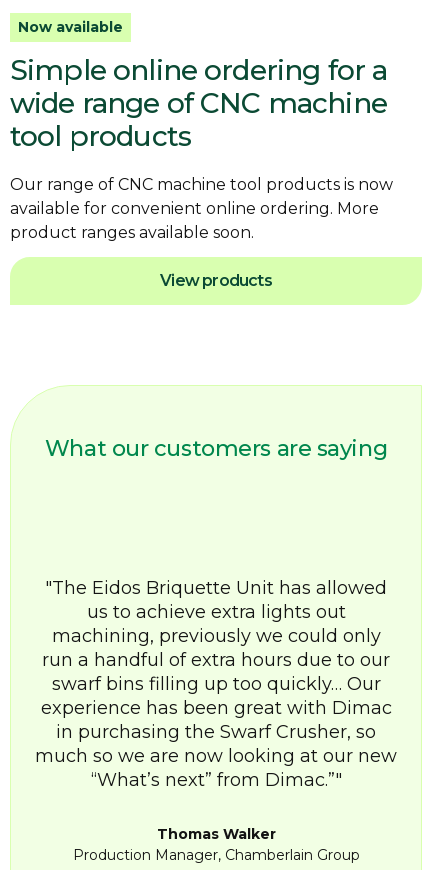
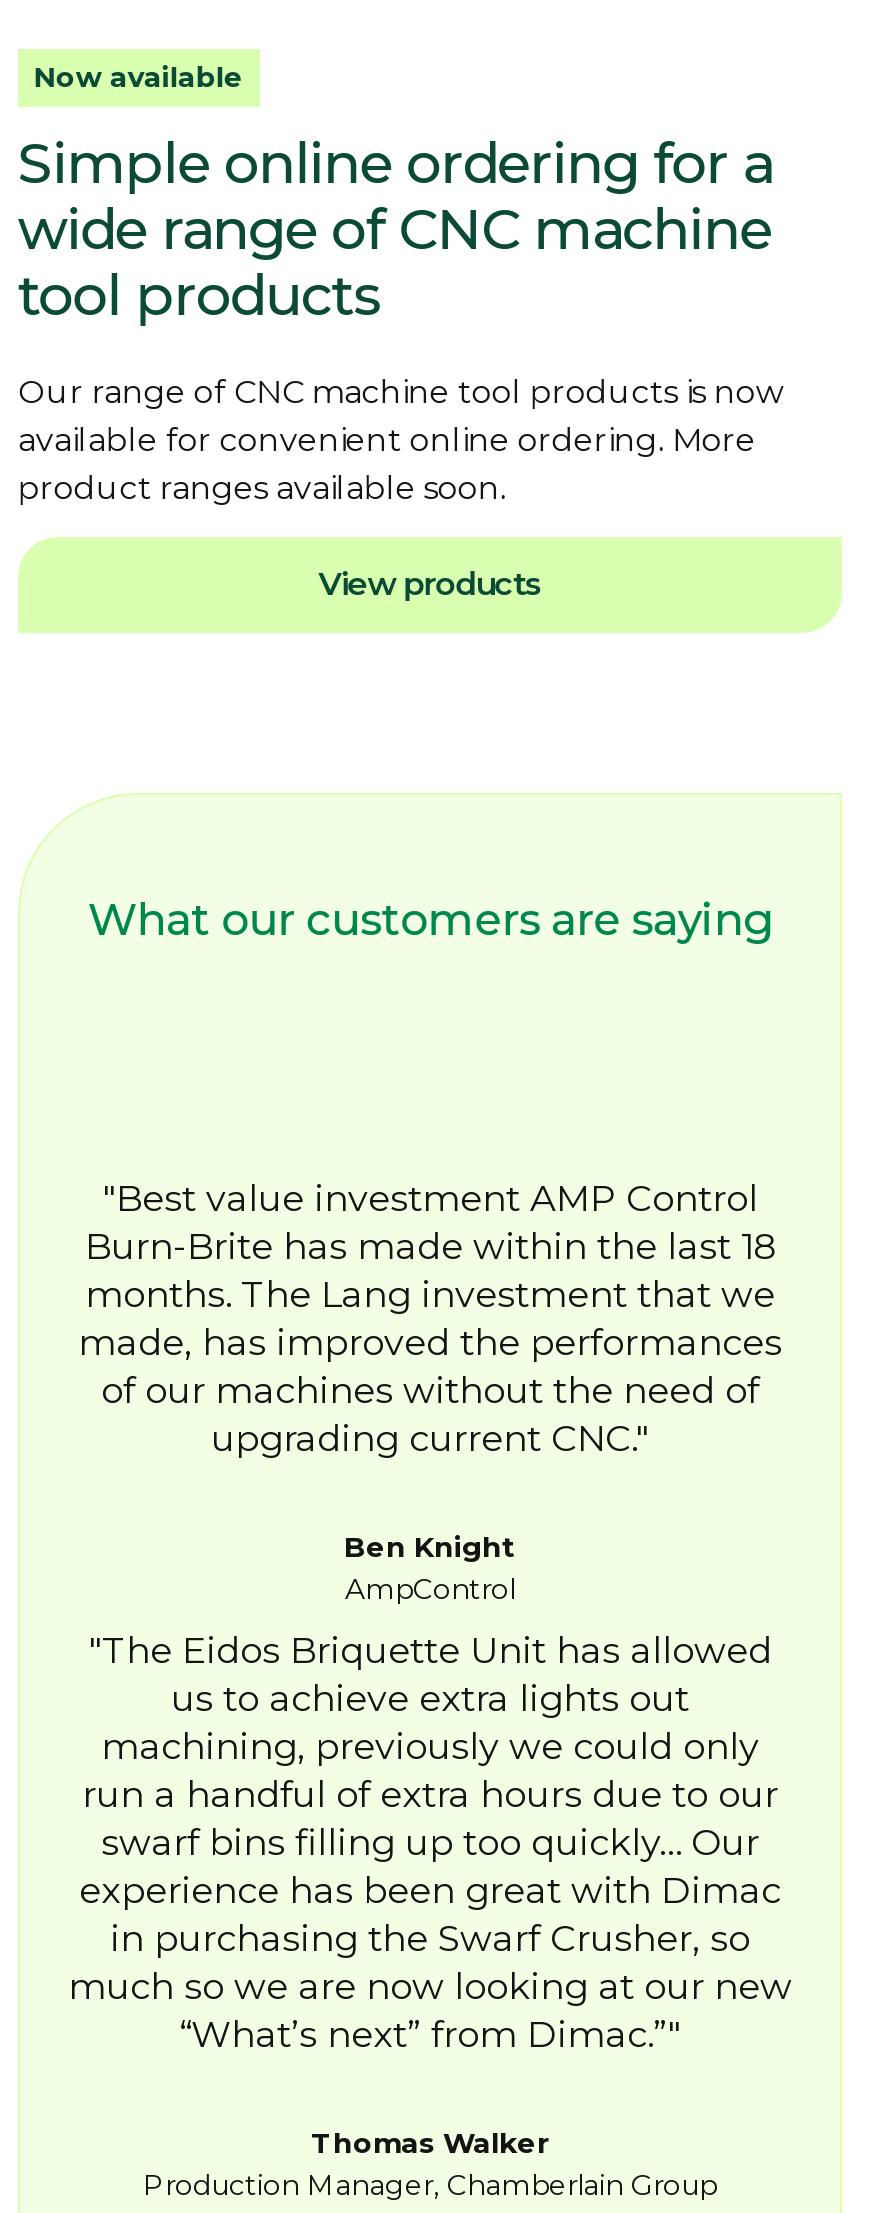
none -> [78,1176,782,1606] Best value investment AMP Control | Burn-Brite has made within the last 18 | months. The Lang investment that we | made, has improved the performances | of our machines without the need of | upgrading current CNC. | Ben Knight | AmpControl

